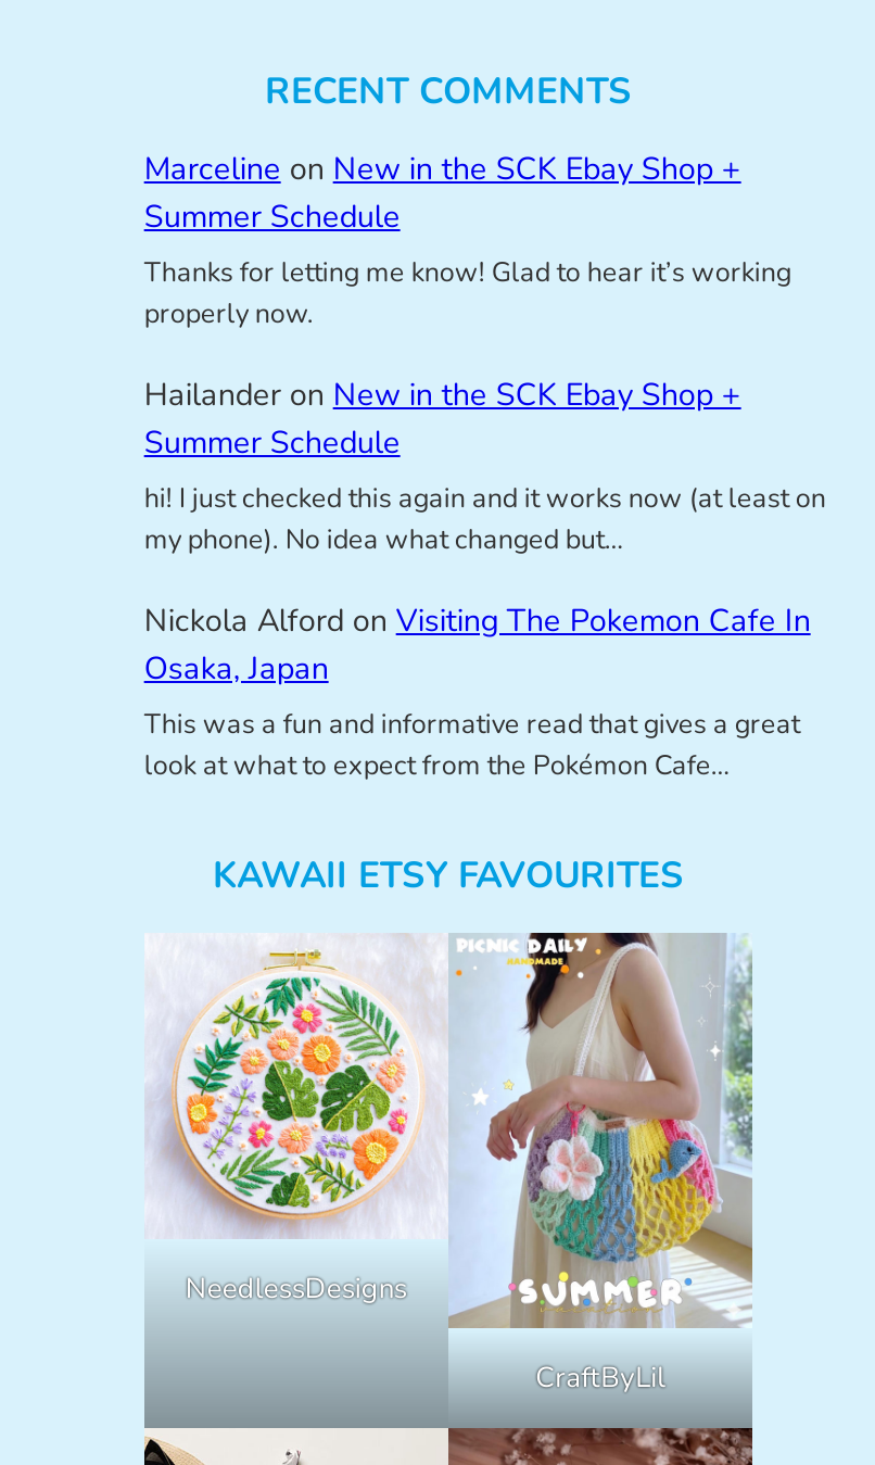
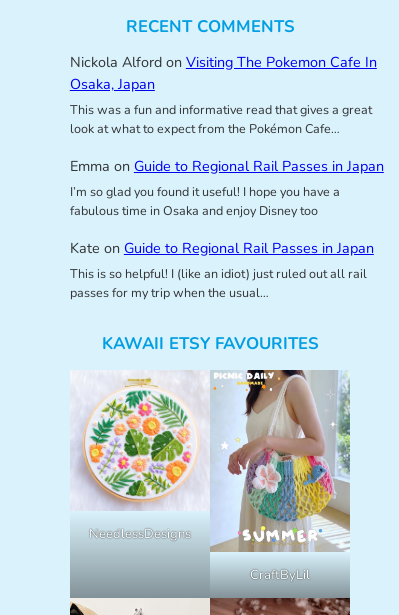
[144,147,826,557] Marceline on New in the SCK Ebay Shop + | Summer Schedule | Thanks for letting me know! Glad to hear it’s working | properly now. | Hailander on New in the SCK Ebay Shop + | Summer Schedule | hi! I just checked this again and it works now (at least on | my phone). No idea what changed but… -> none
moved [144,599,811,783] -> [70,52,377,137]: Nickola Alford on Visiting The Pokemon Cafe In | Osaka, Japan | This was a fun and informative read that gives a great | look at what to expect from the Pokémon Cafe…
none -> [70,156,384,301] Emma on Guide to Regional Rail Passes in Japan | I’m so glad you found it useful! I hope you have a | fabulous time in Osaka and enjoy Disney too | Kate on Guide to Regional Rail Passes in Japan | This is so helpful! I (like an idiot) just ruled out all rail | passes for my trip when the usual…

